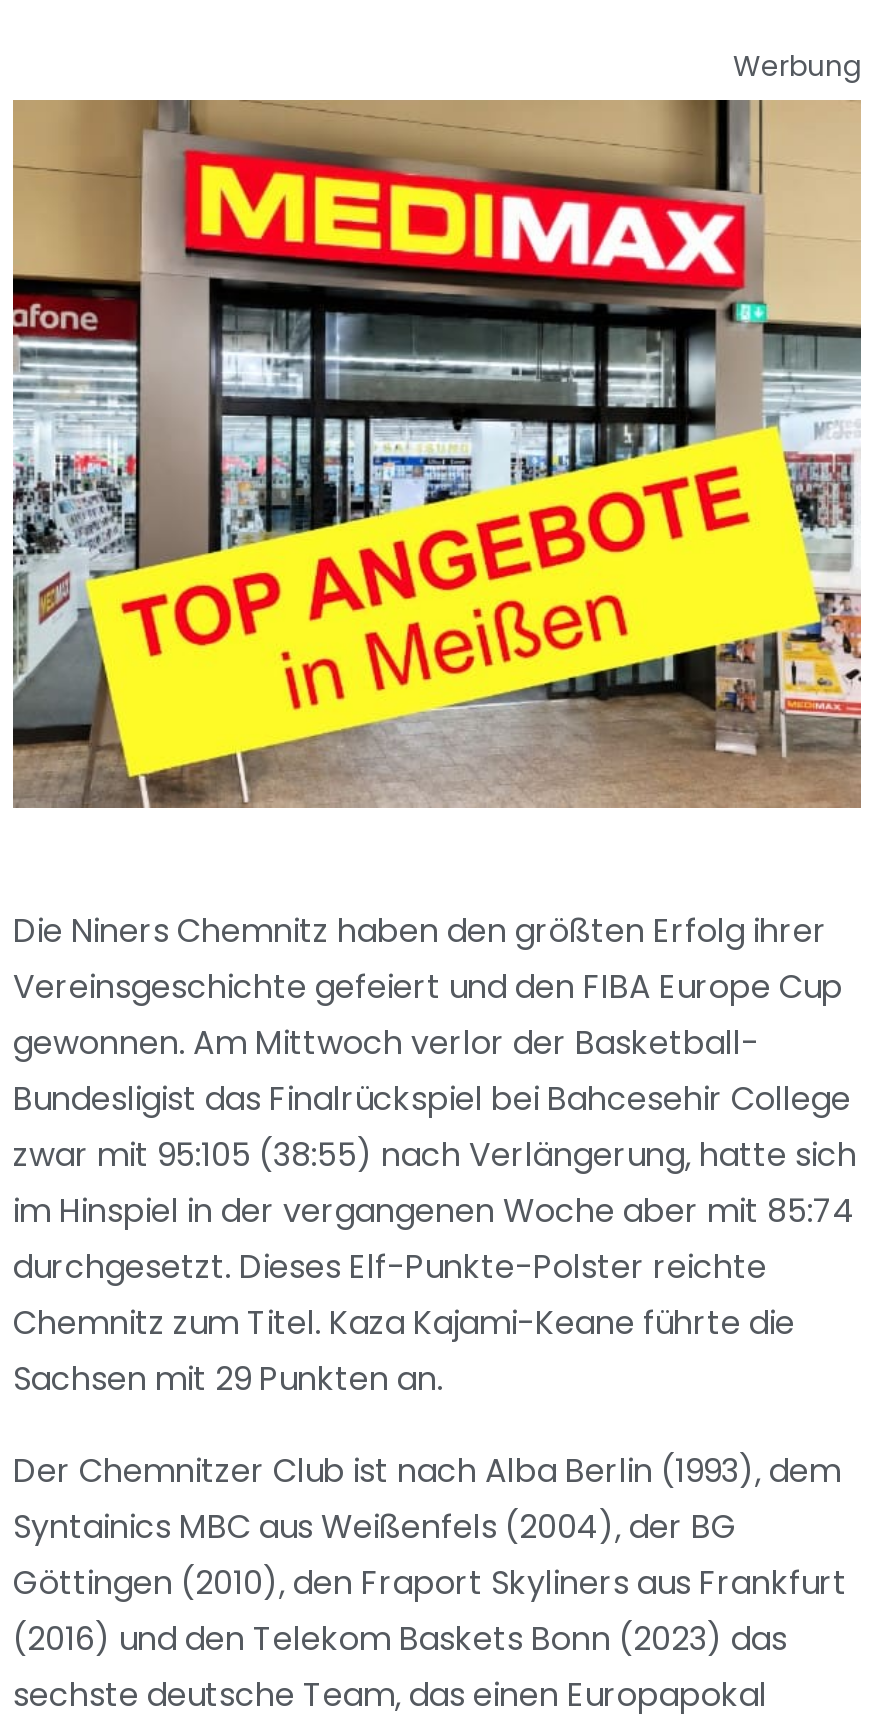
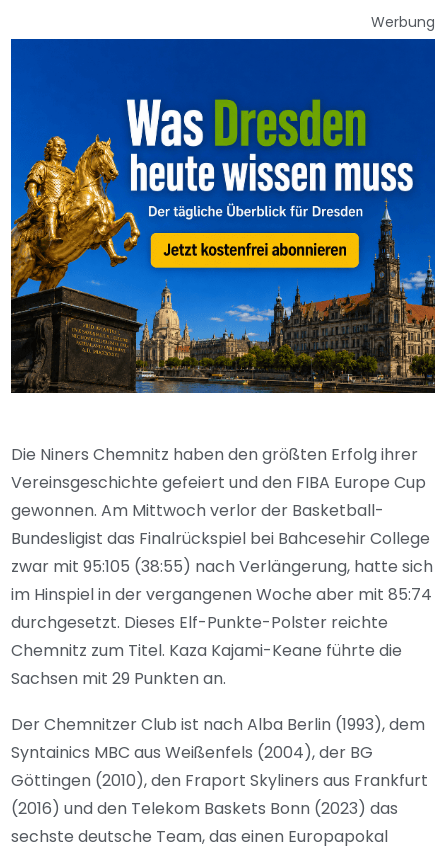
[11,98,863,810] [image] -> [10,38,436,394] [image]

